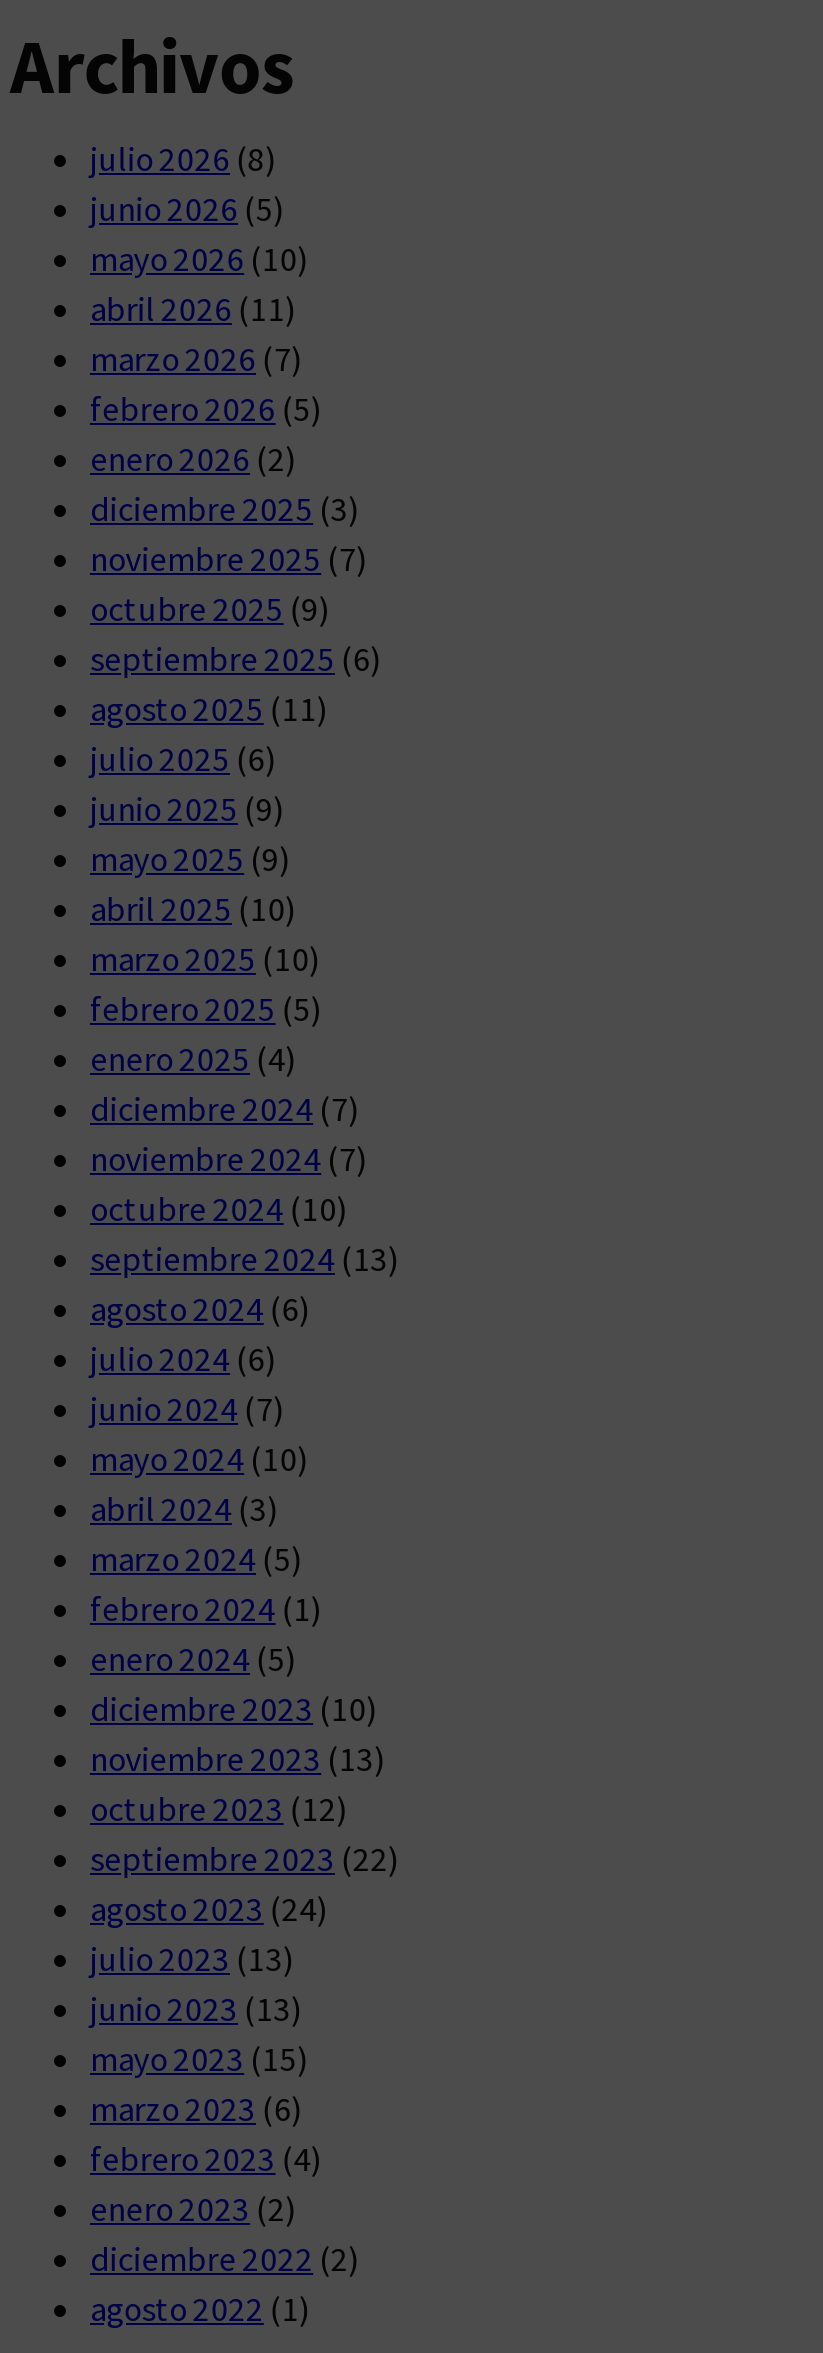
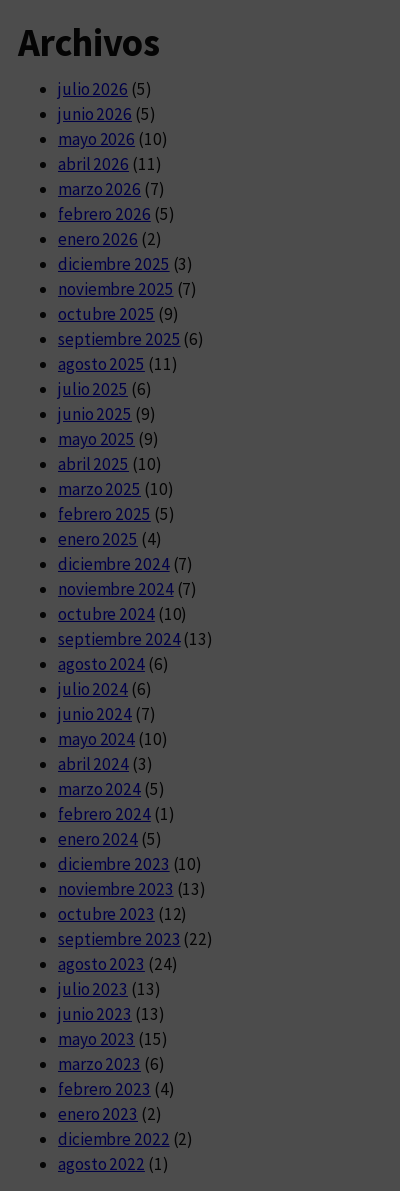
[90,137,277,181] julio 2026 (8) -> [58,78,152,100] julio 2026 (5)

